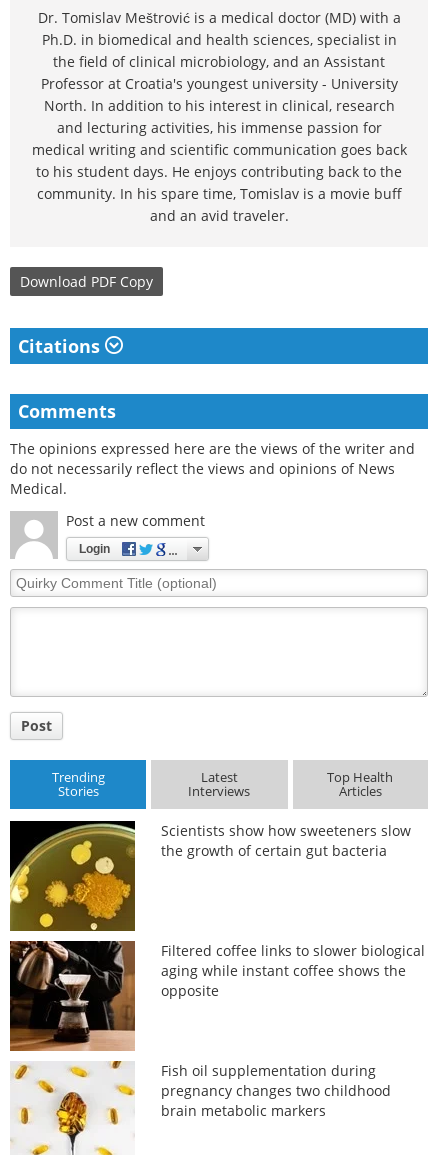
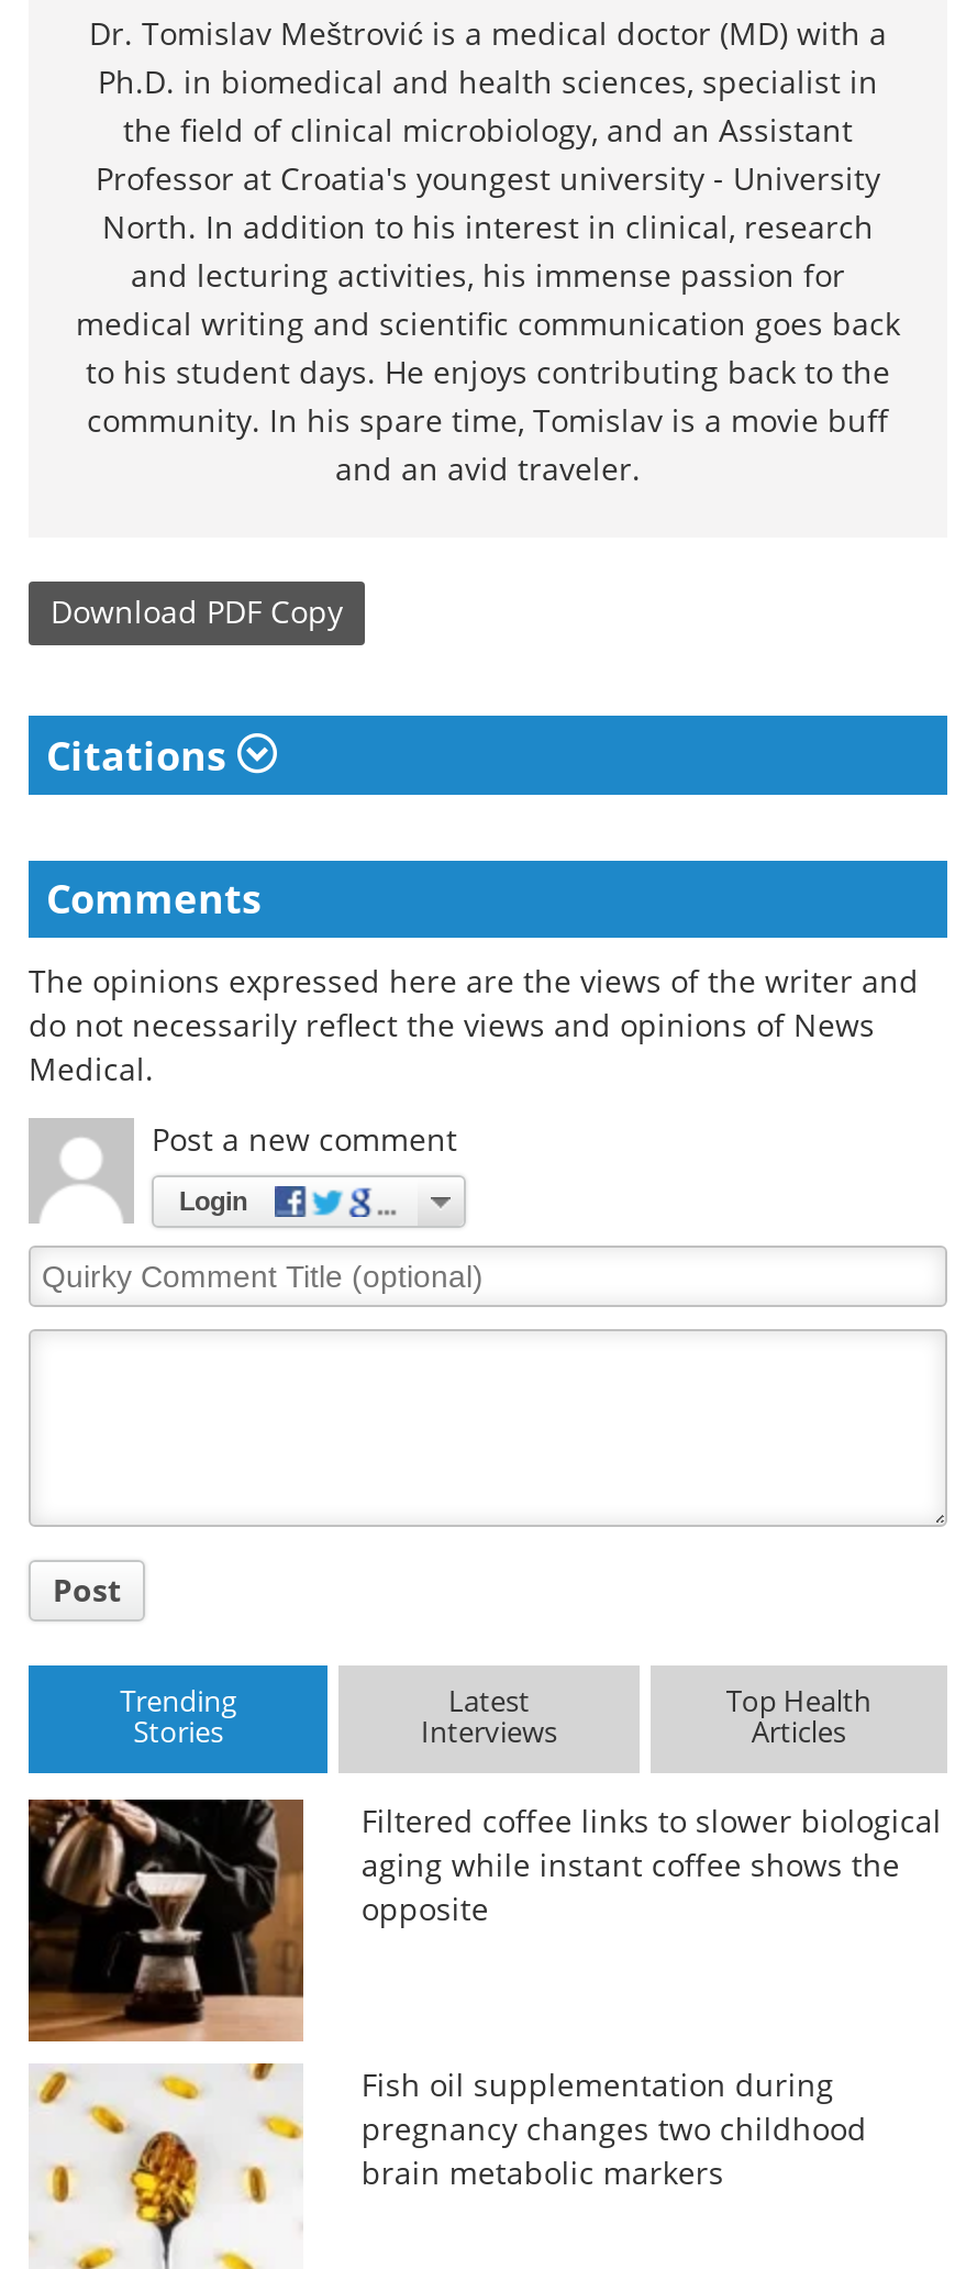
[9,820,411,932] [image] | Scientists show how sweeteners slow | the growth of certain gut bacteria -> none

